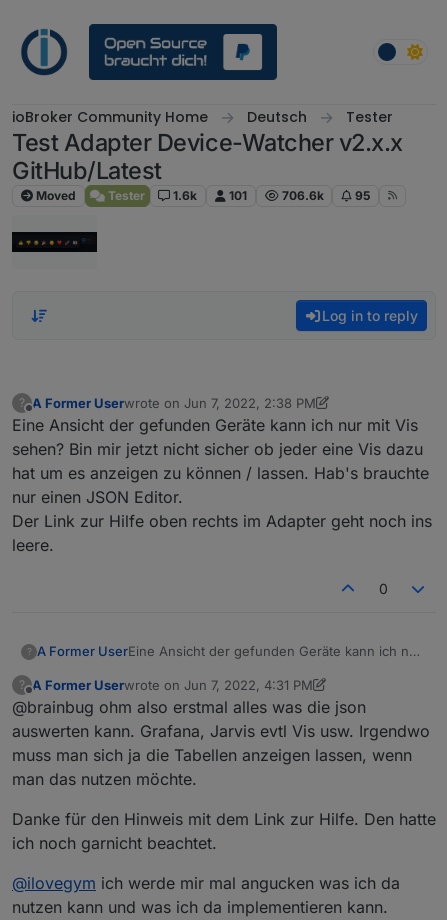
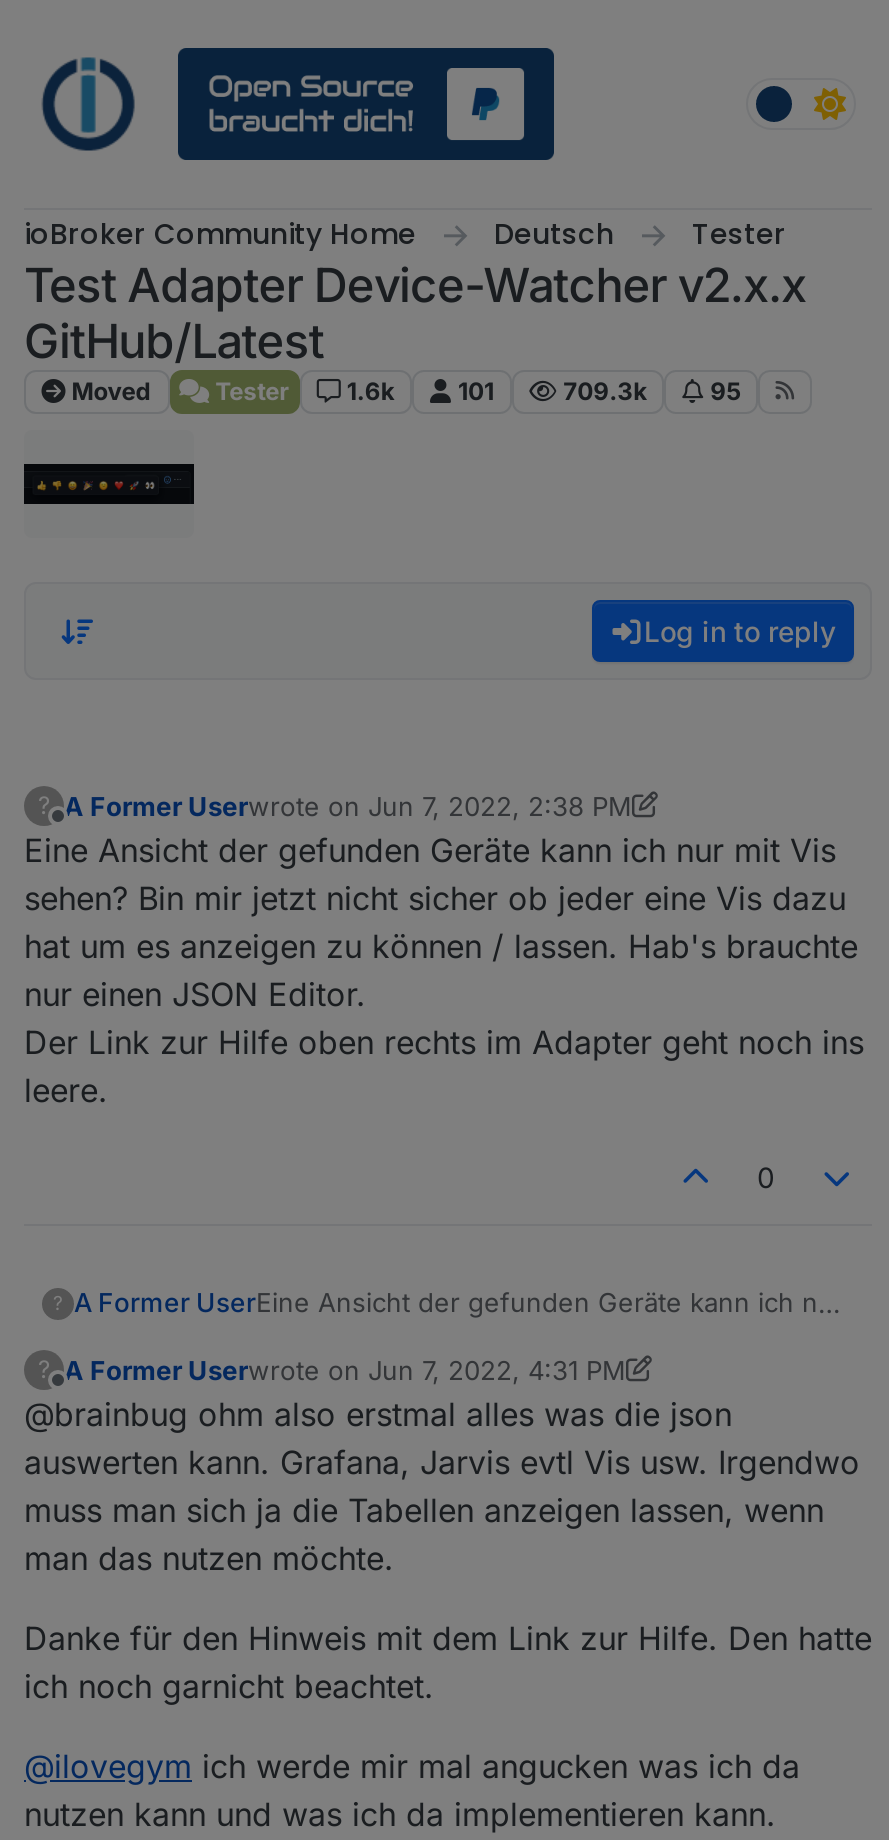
[282,188,324,203] 706.6k -> [563,376,647,406] 709.3k

